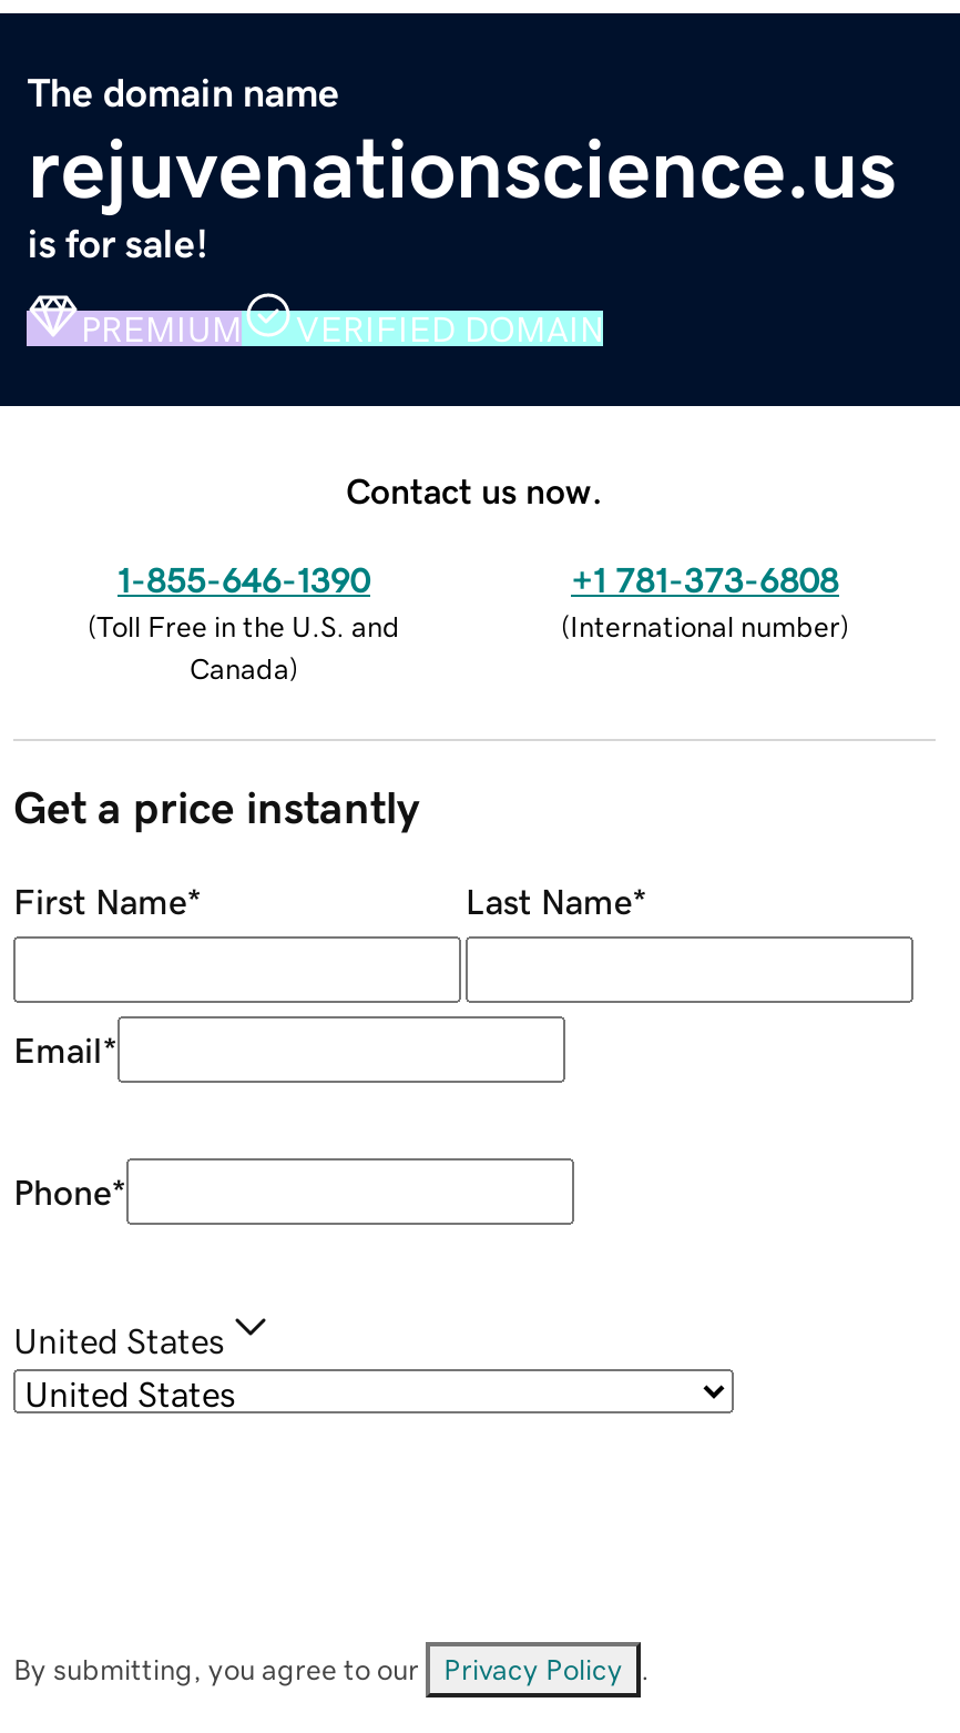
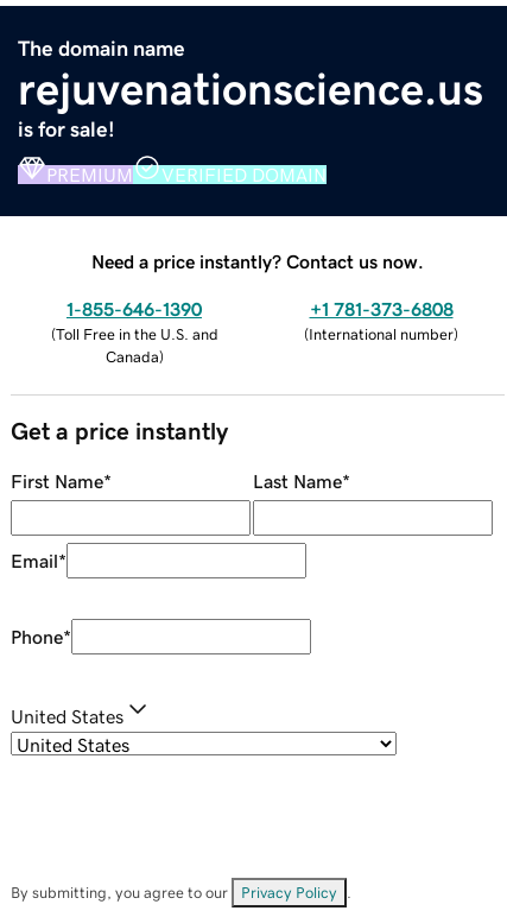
[346,472,603,507] Contact us now. -> [91,251,424,270] Need a price instantly? Contact us now.

